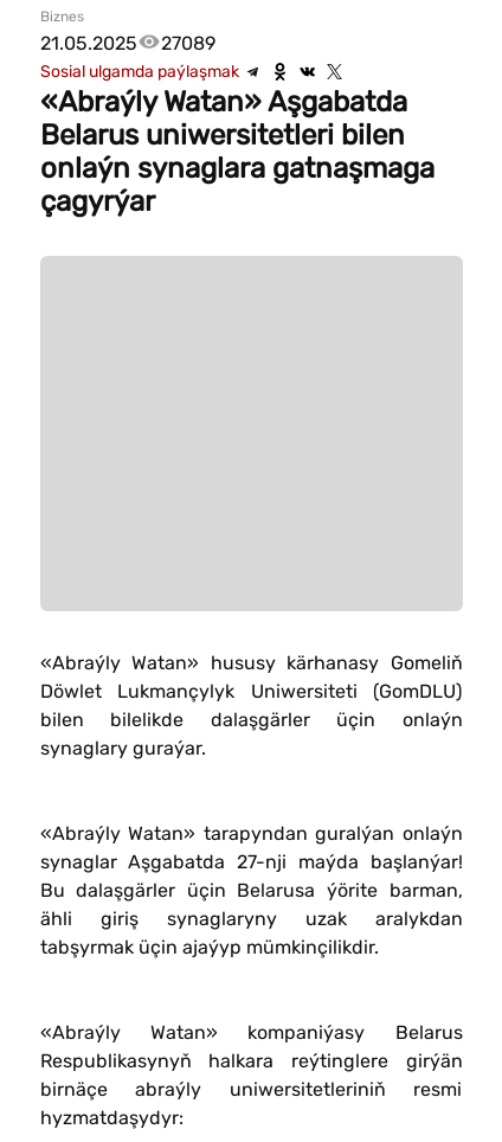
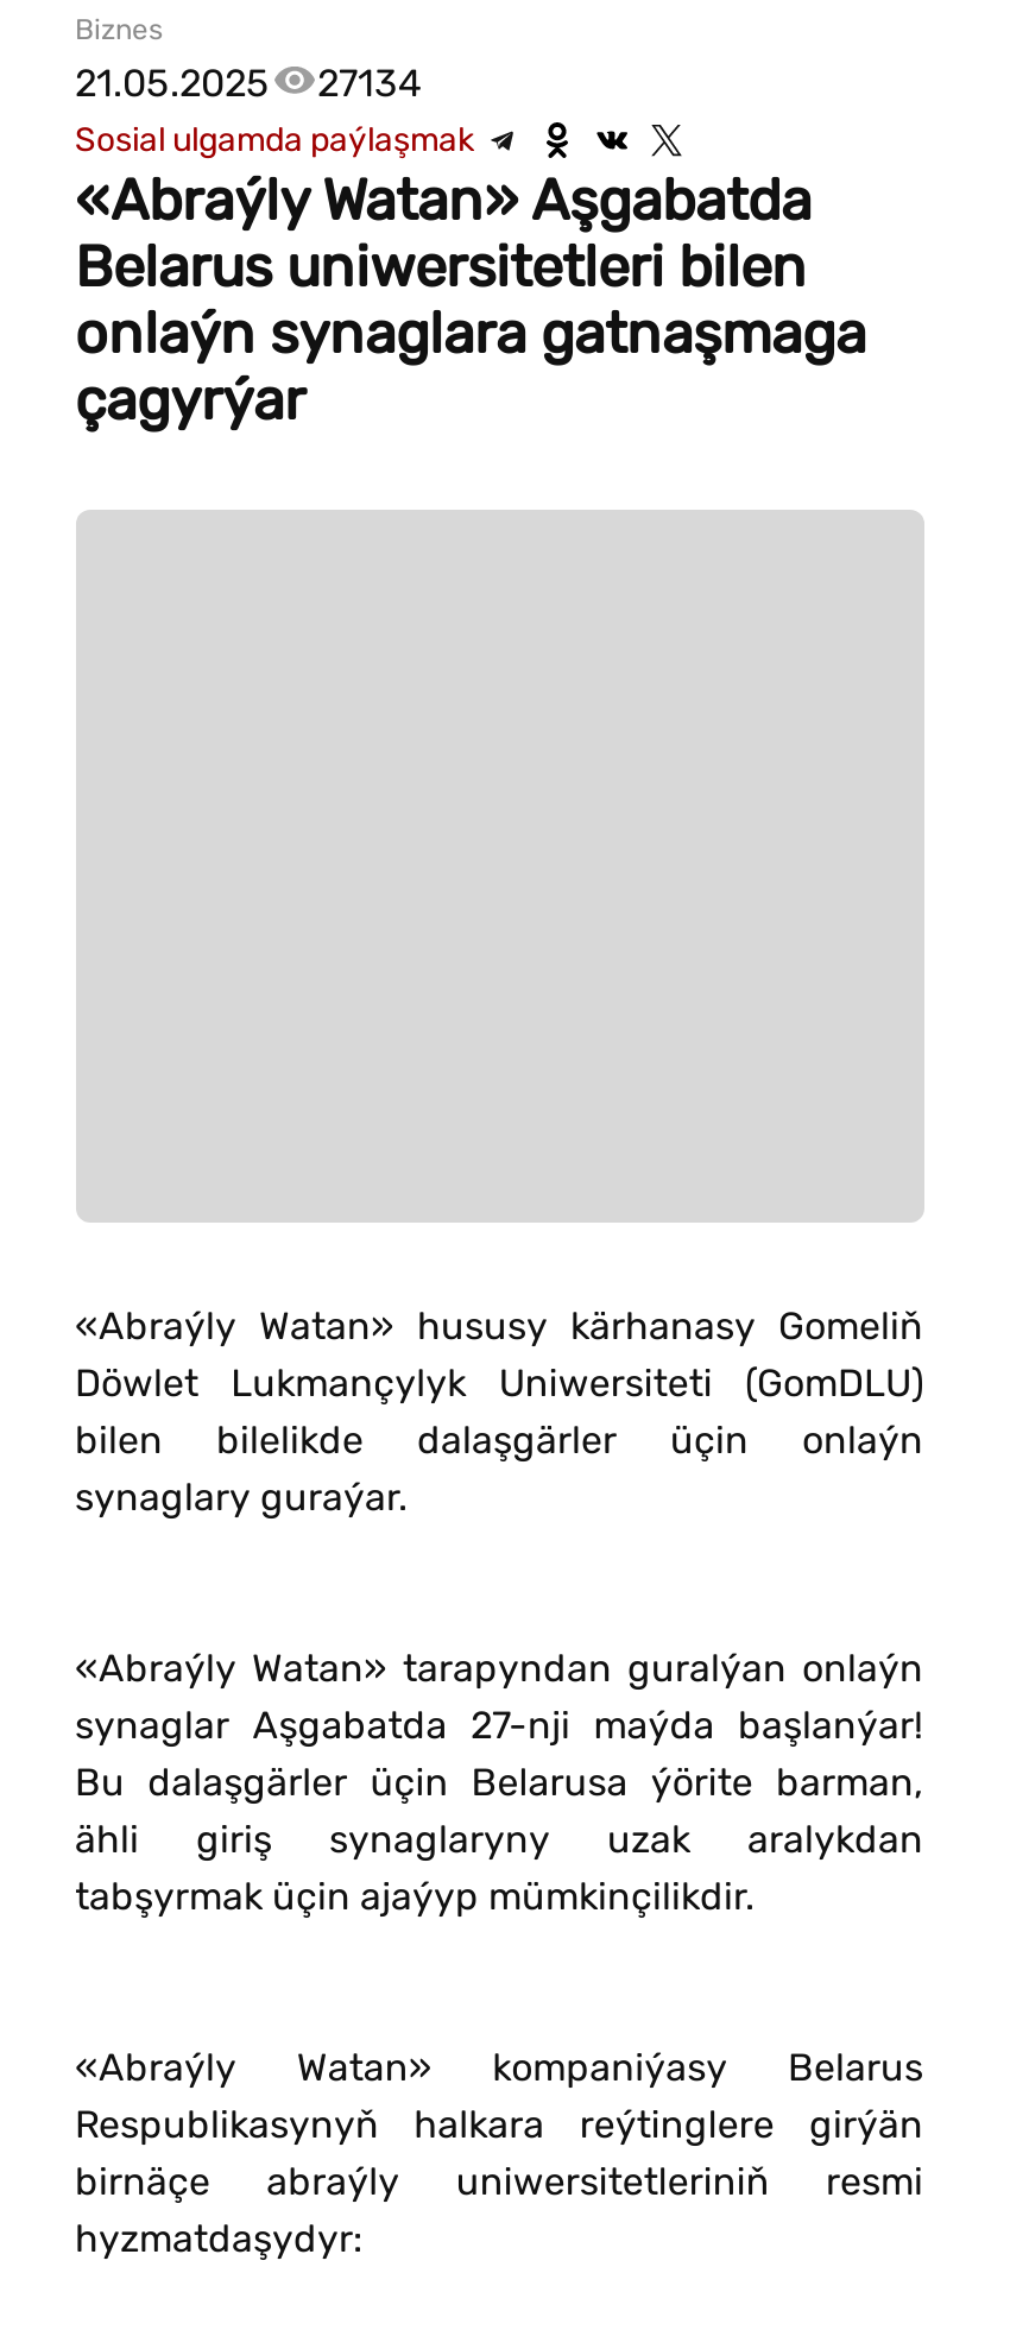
[40,32,215,54] 21.05.2025 27089 -> [75,61,422,106] 21.05.2025 27134

